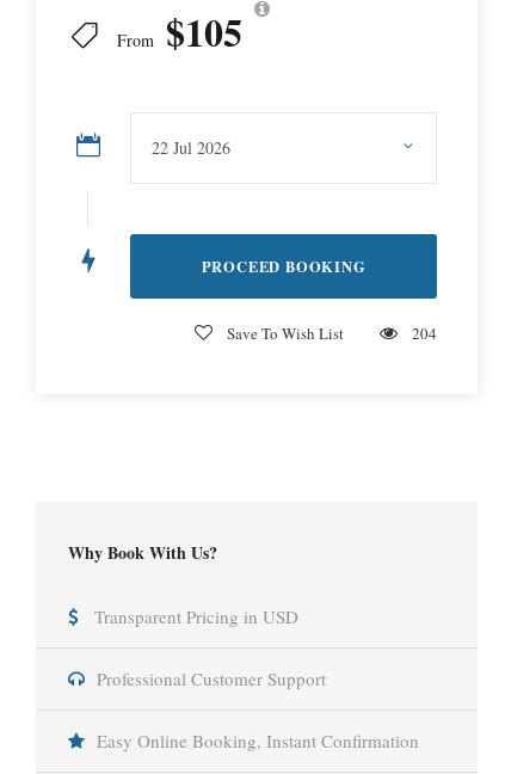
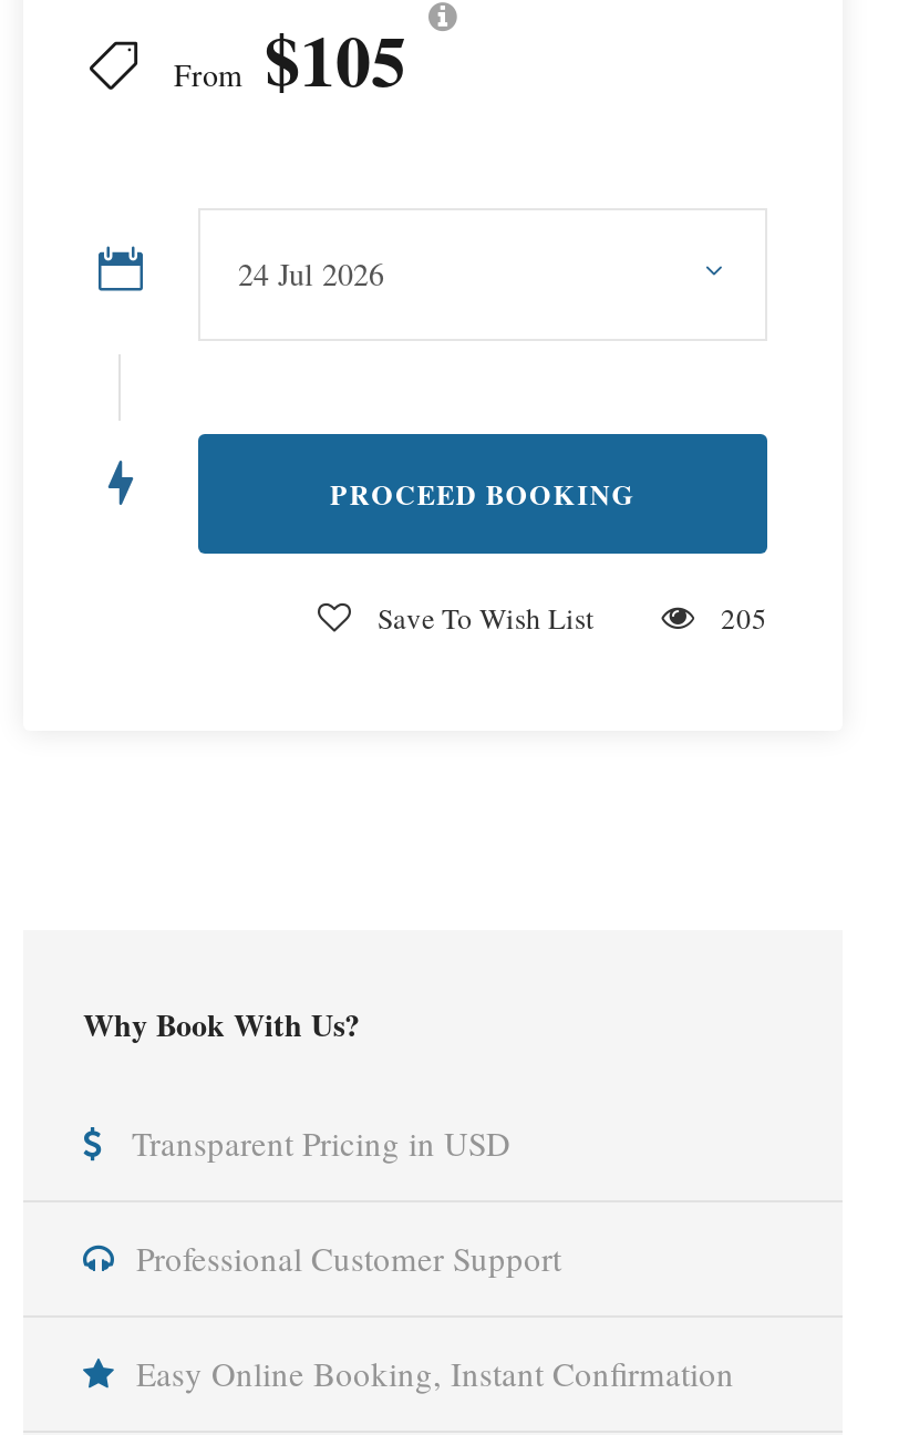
[412,322,437,343] 204 -> [721,597,767,637] 205

